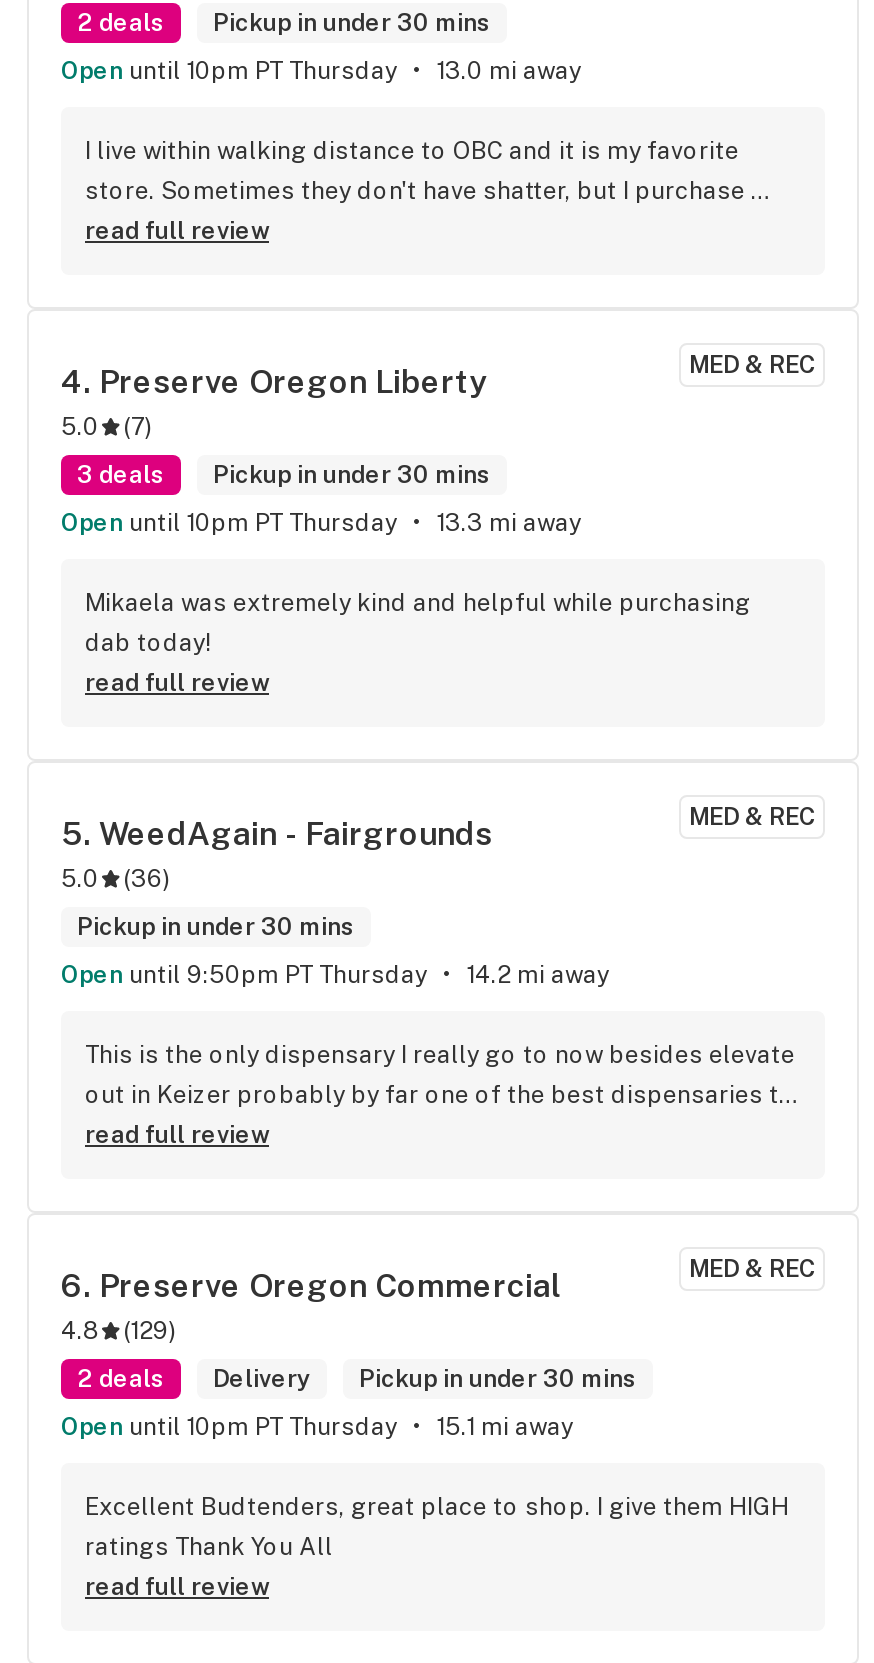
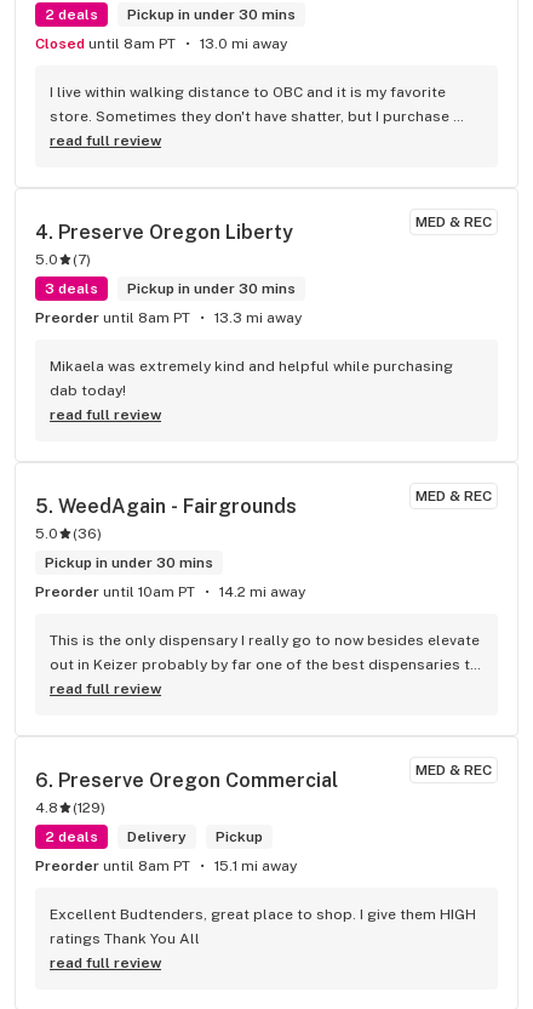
[79,57,397,85] Open until 10pm PT Thursday -> [45,35,176,52] Closed until 8am PT
[79,509,397,537] Open until 10pm PT Thursday -> [45,309,190,326] Preorder until 8am PT
[79,961,427,989] Open until 9:50pm PT Thursday -> [45,583,195,600] Preorder until 10am PT
[359,1365,637,1393] Pickup in under 30 mins -> [216,828,263,845] Pickup
[79,1413,397,1441] Open until 10pm PT Thursday -> [45,857,190,874] Preorder until 8am PT

